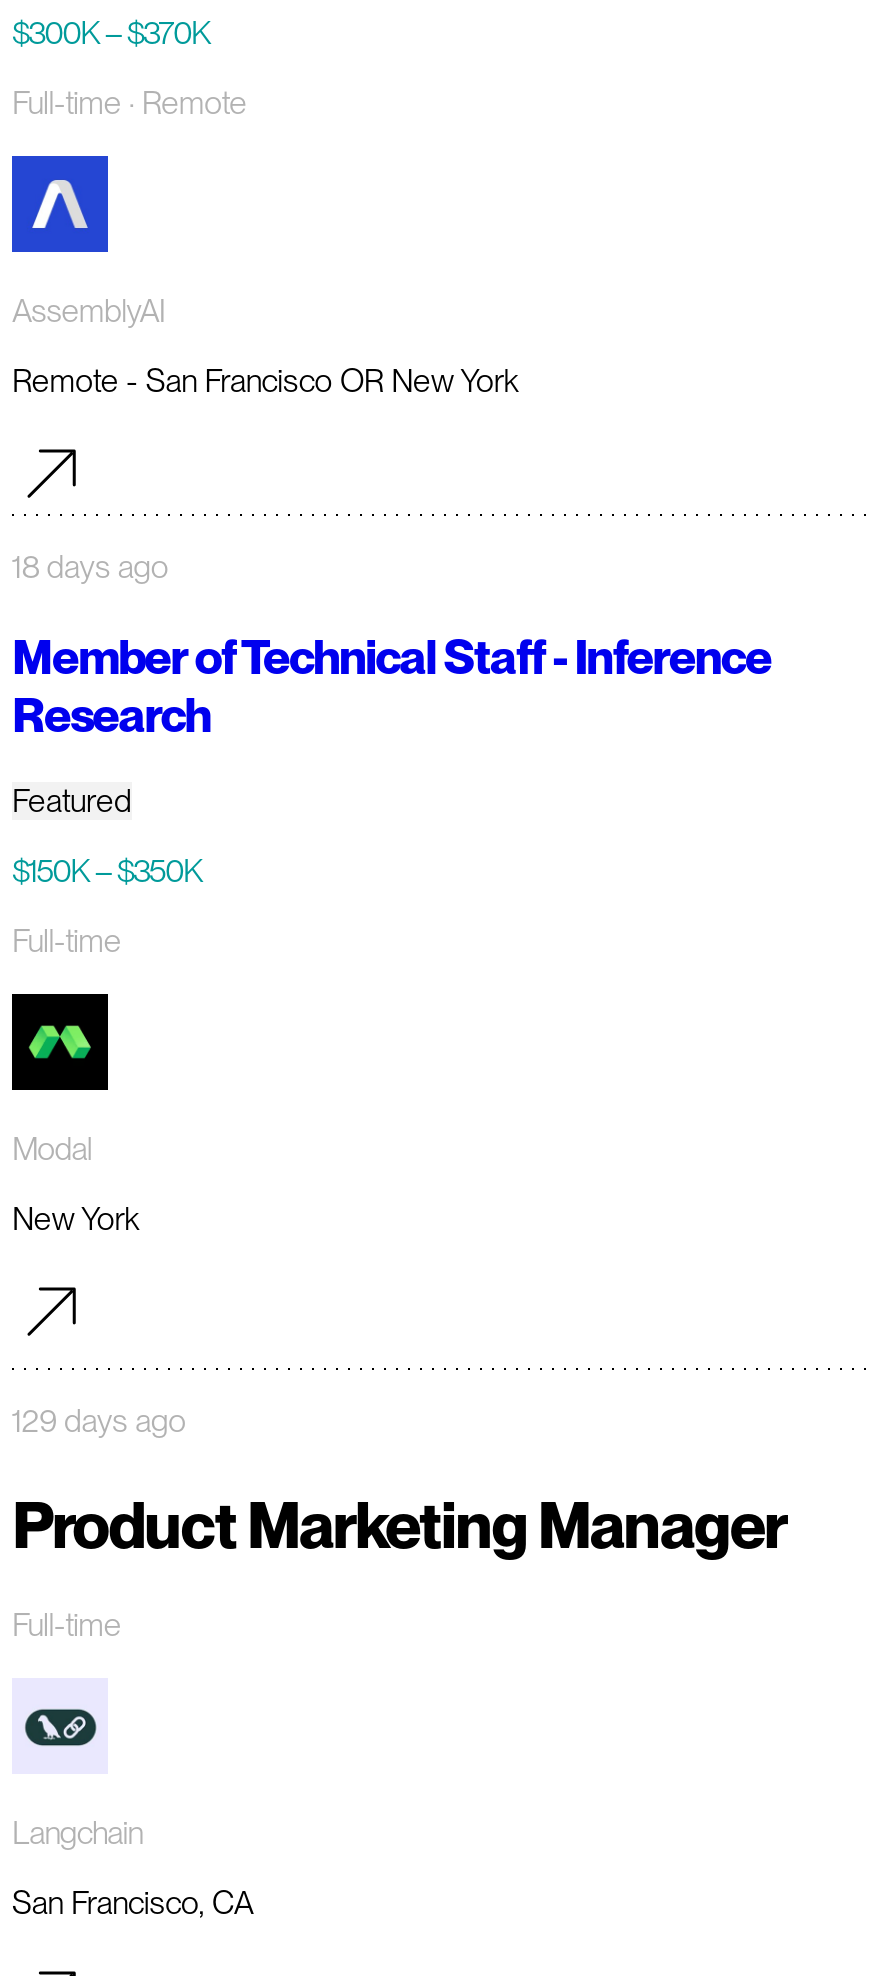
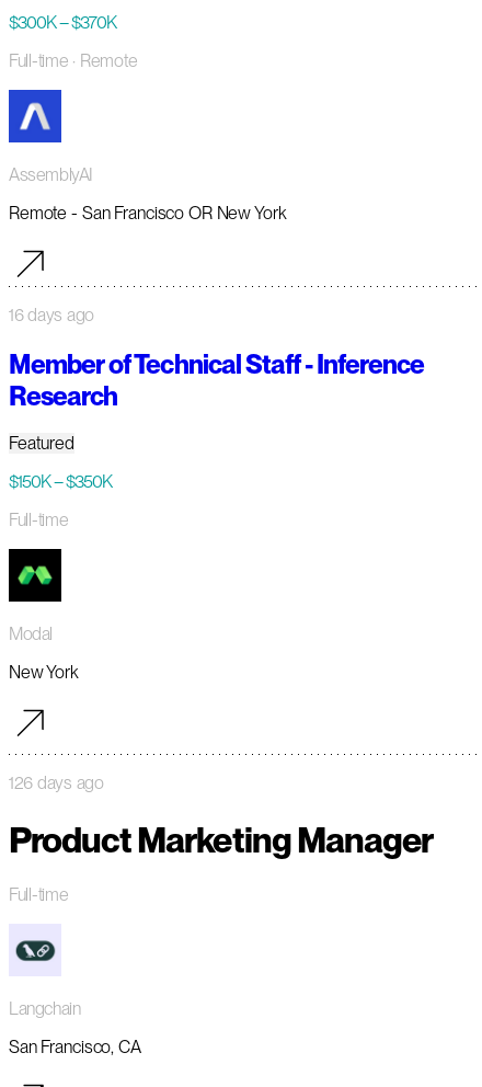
[12,547,168,585] 18 days ago -> [9,304,94,325] 16 days ago
[12,1403,186,1441] 129 days ago -> [9,773,104,794] 126 days ago

